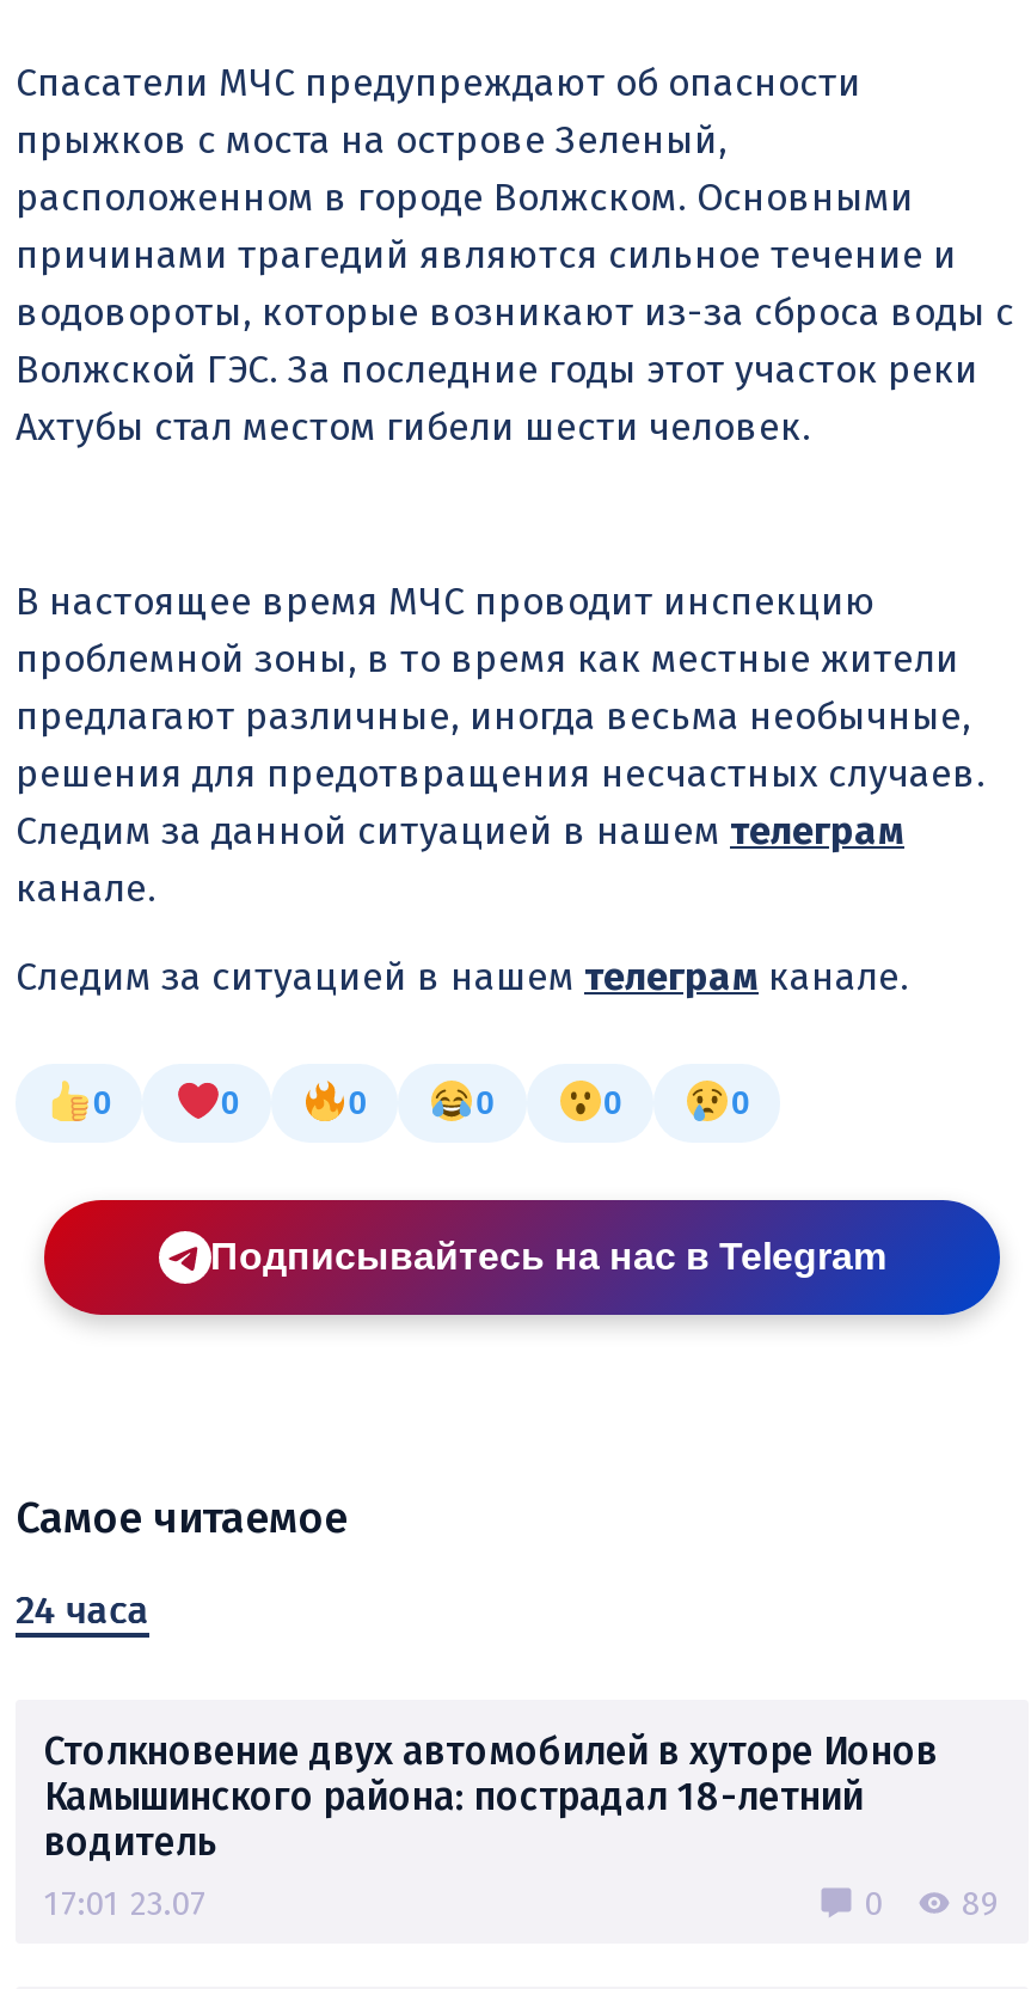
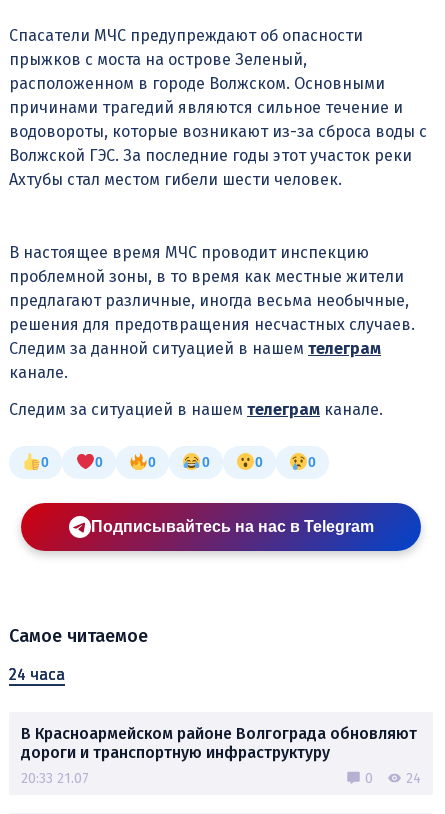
[44,1727,938,1923] Столкновение двух автомобилей в хуторе Ионов | Камышинского района: пострадал 18-летний | водитель | 17:01 23.07 -> [21,723,417,786] В Красноармейском районе Волгограда обновляют | дороги и транспортную инфраструктуру | 20:33 21.07
[864,1883,1000,1923] 0 89 -> [365,769,421,786] 0 24

